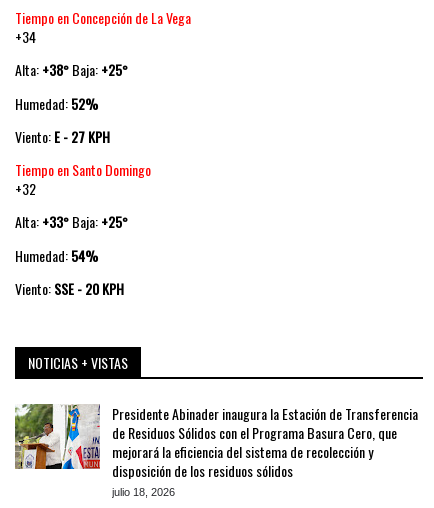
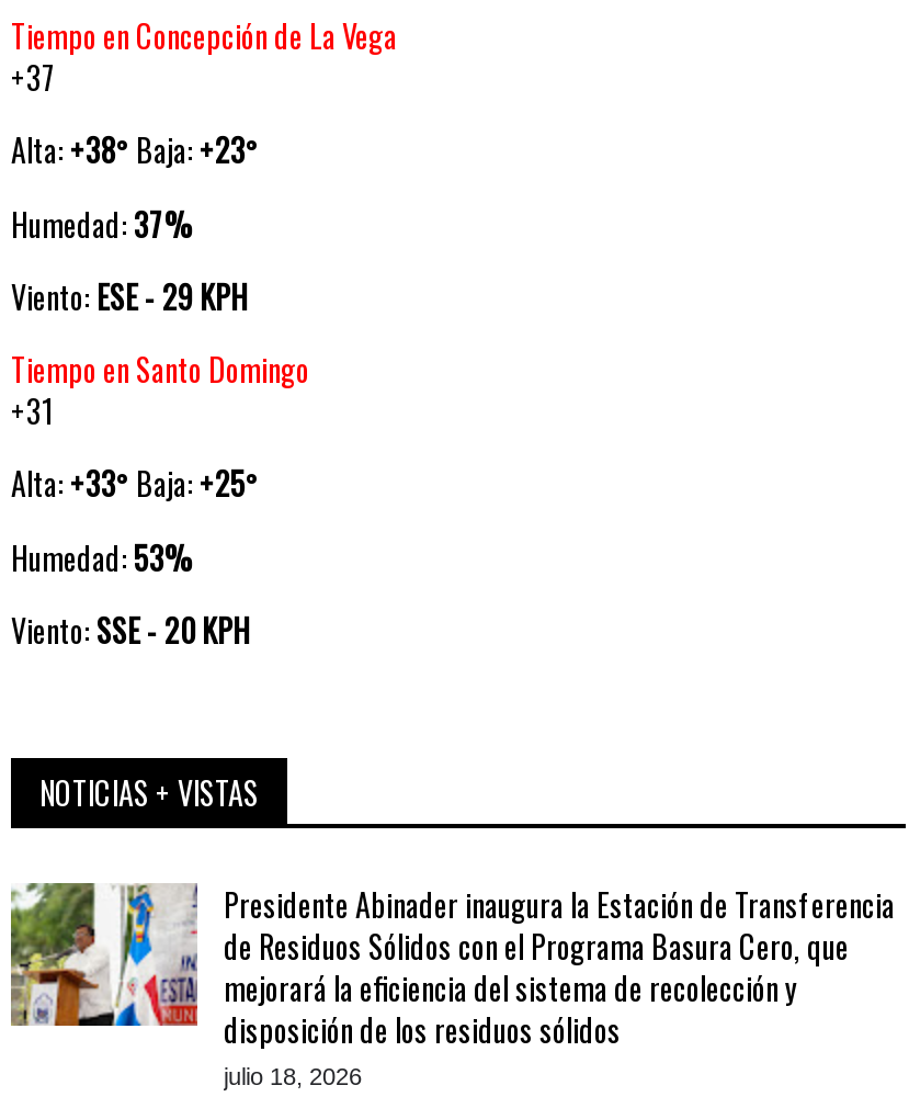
[15,26,36,47] +34 -> [11,54,57,100] +37
[15,59,128,80] Alta: +38° Baja: +25° -> [11,127,259,173] Alta: +38° Baja: +23°
[15,93,98,114] Humedad: 52% -> [11,201,193,247] Humedad: 37%
[15,126,110,147] Viento: E - 27 KPH -> [11,274,248,320] Viento: ESE - 29 KPH
[15,178,36,199] +32 -> [11,388,53,434] +31
[15,245,98,266] Humedad: 54% -> [11,535,193,581] Humedad: 53%

